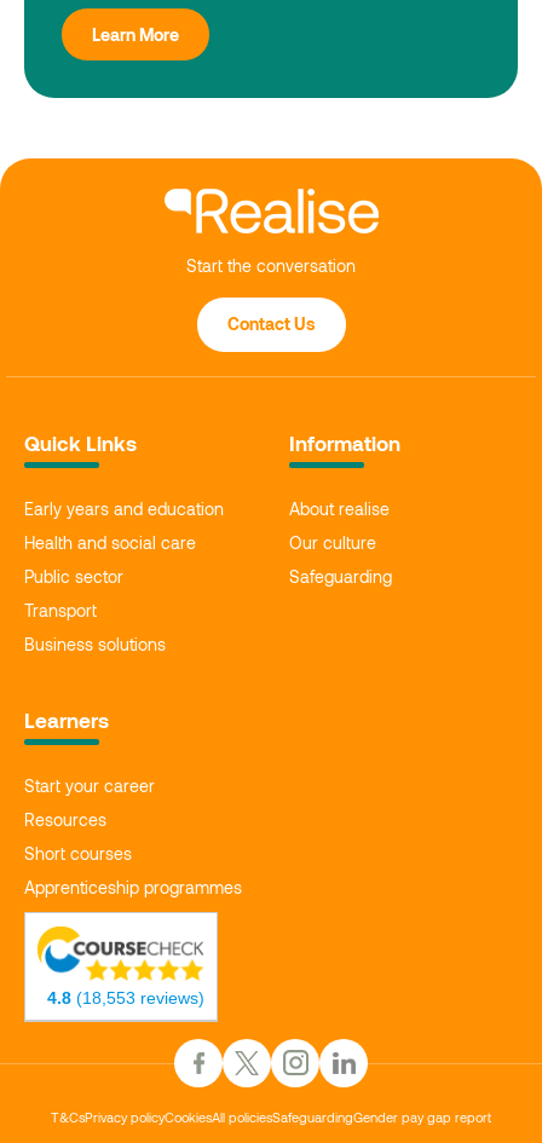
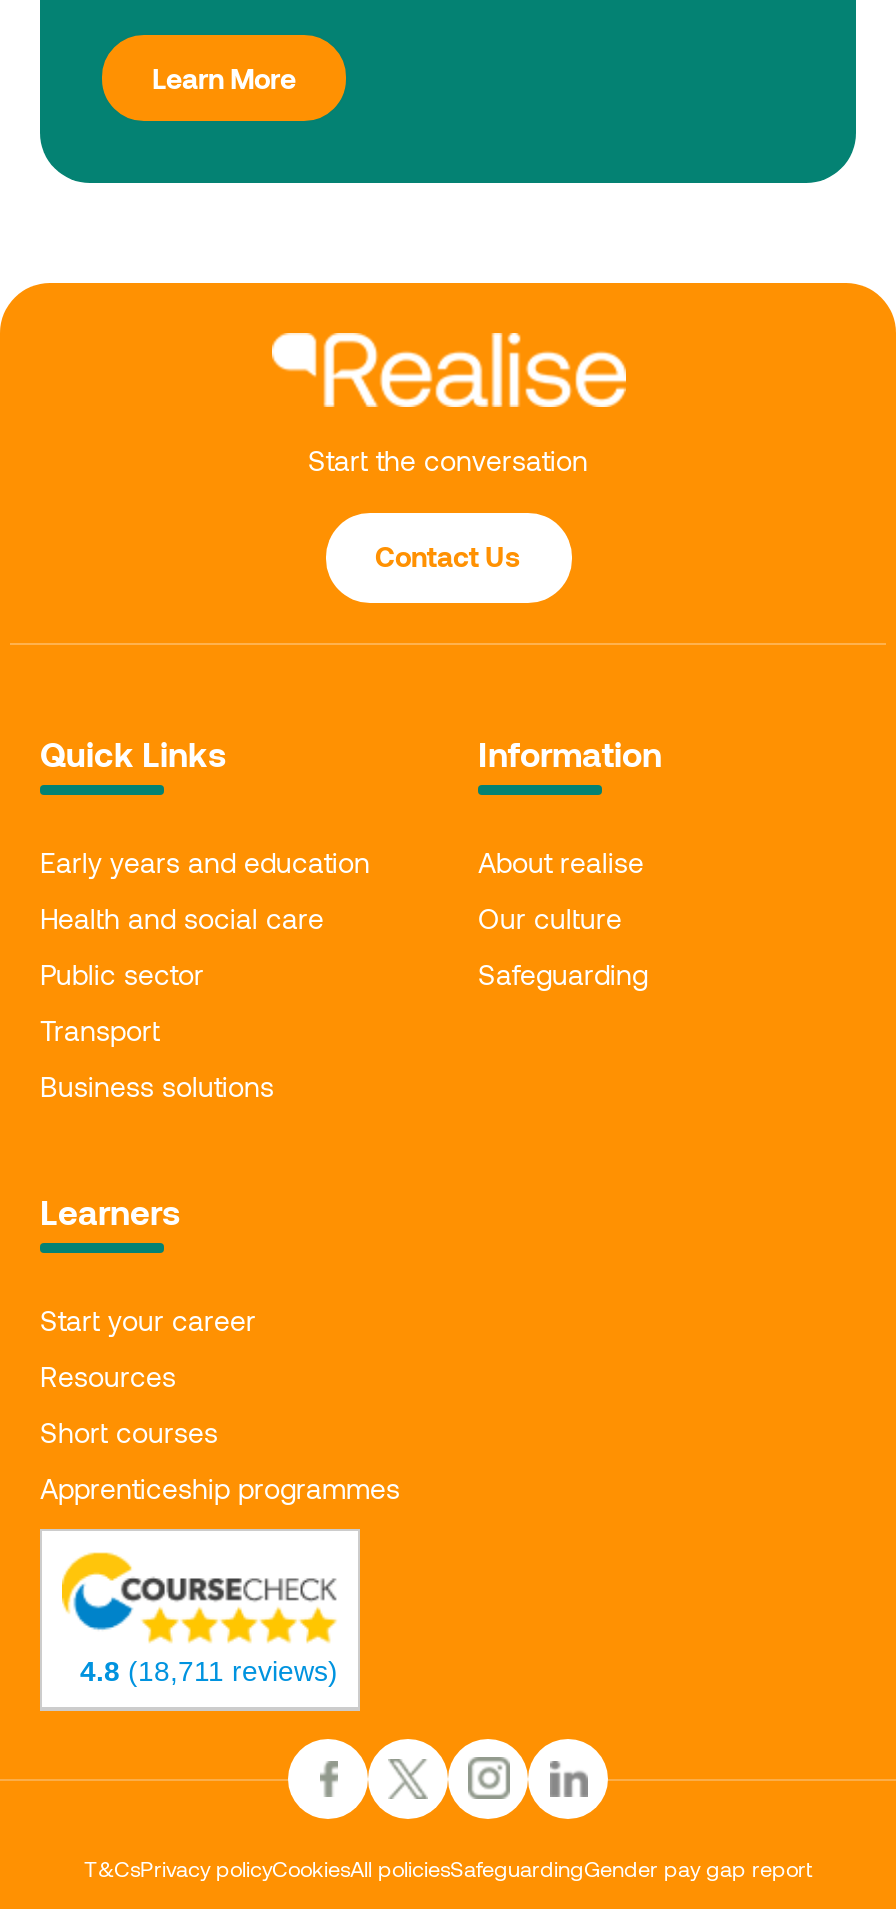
[47,988,204,1007] 4.8 (18,553 reviews) -> [80,1655,338,1687] 4.8 (18,711 reviews)

